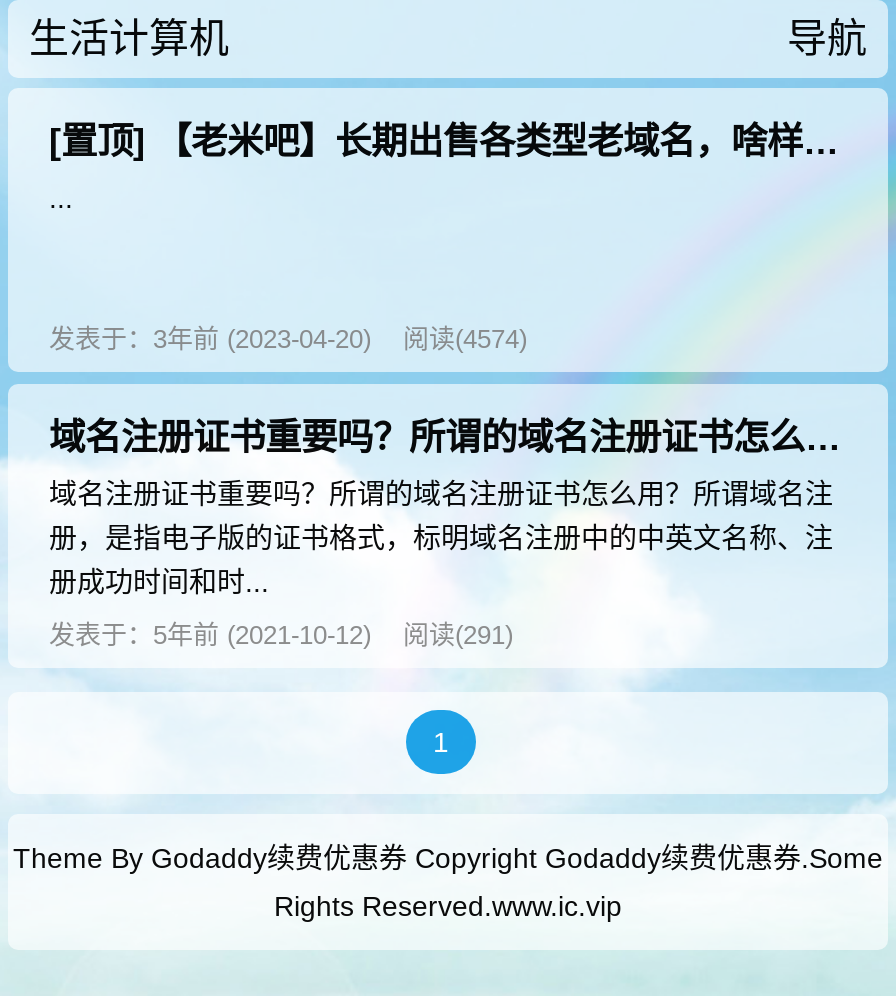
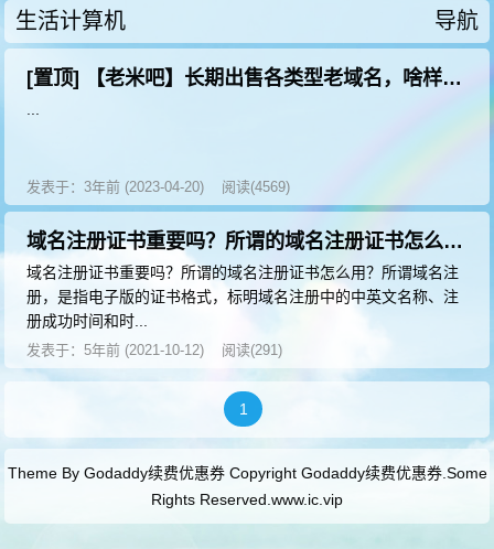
[49,324,527,354] 发表于：3年前 (2023-04-20) 阅读(4574) -> [27,179,291,195] 发表于：3年前 (2023-04-20) 阅读(4569)

